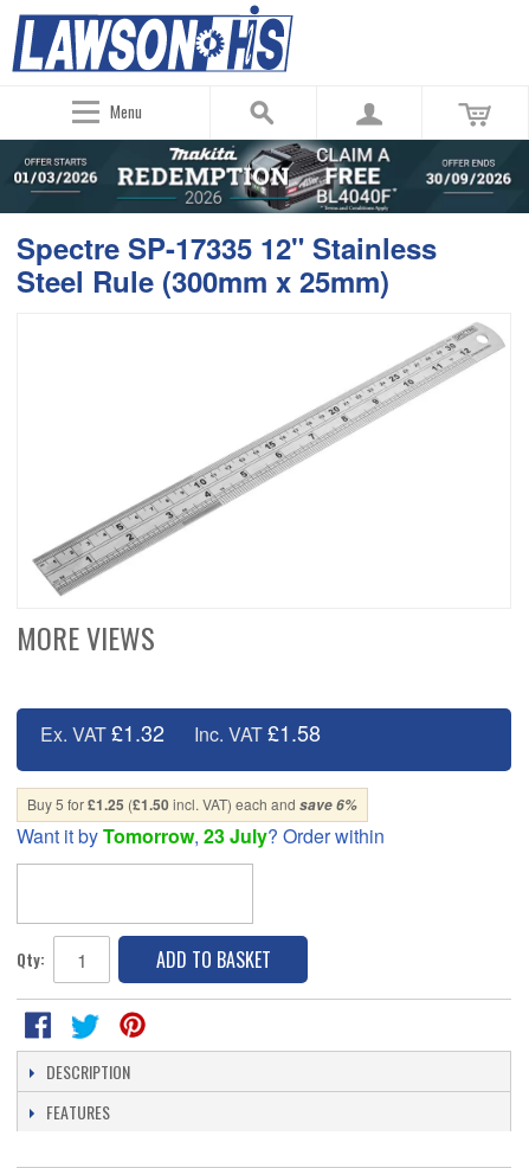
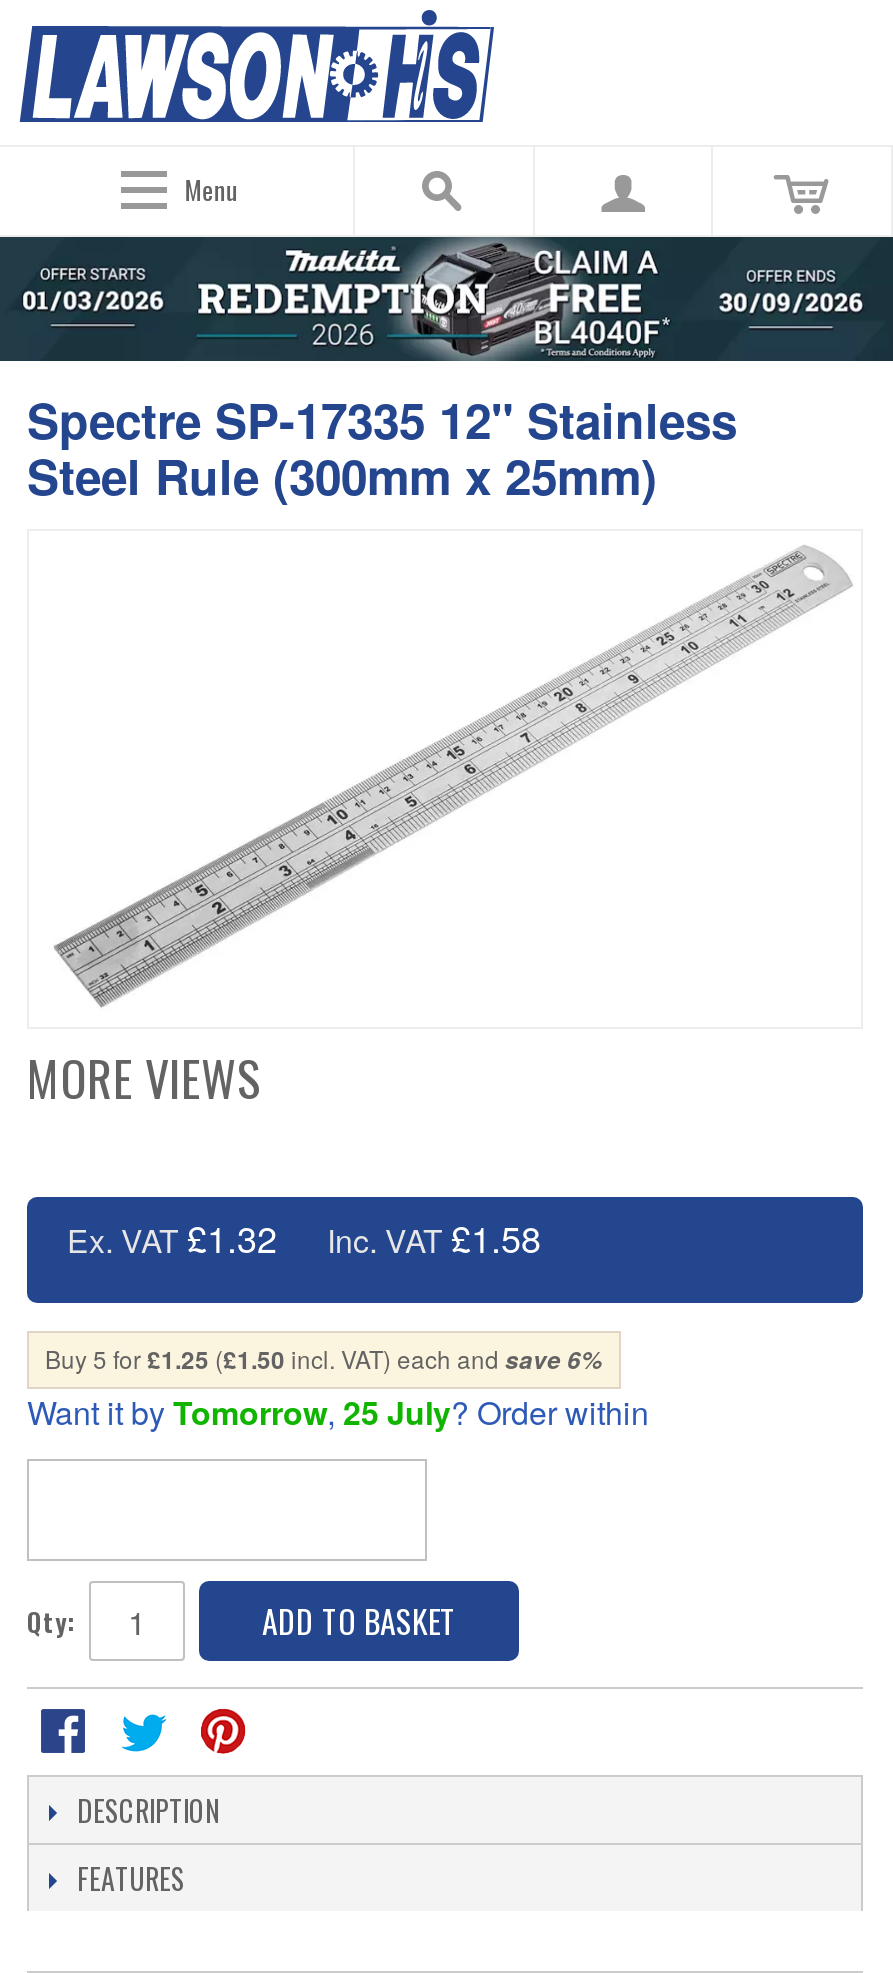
[17,822,385,849] Want it by Tomorrow, 23 July? Order within -> [27,1389,649,1435] Want it by Tomorrow, 25 July? Order within

